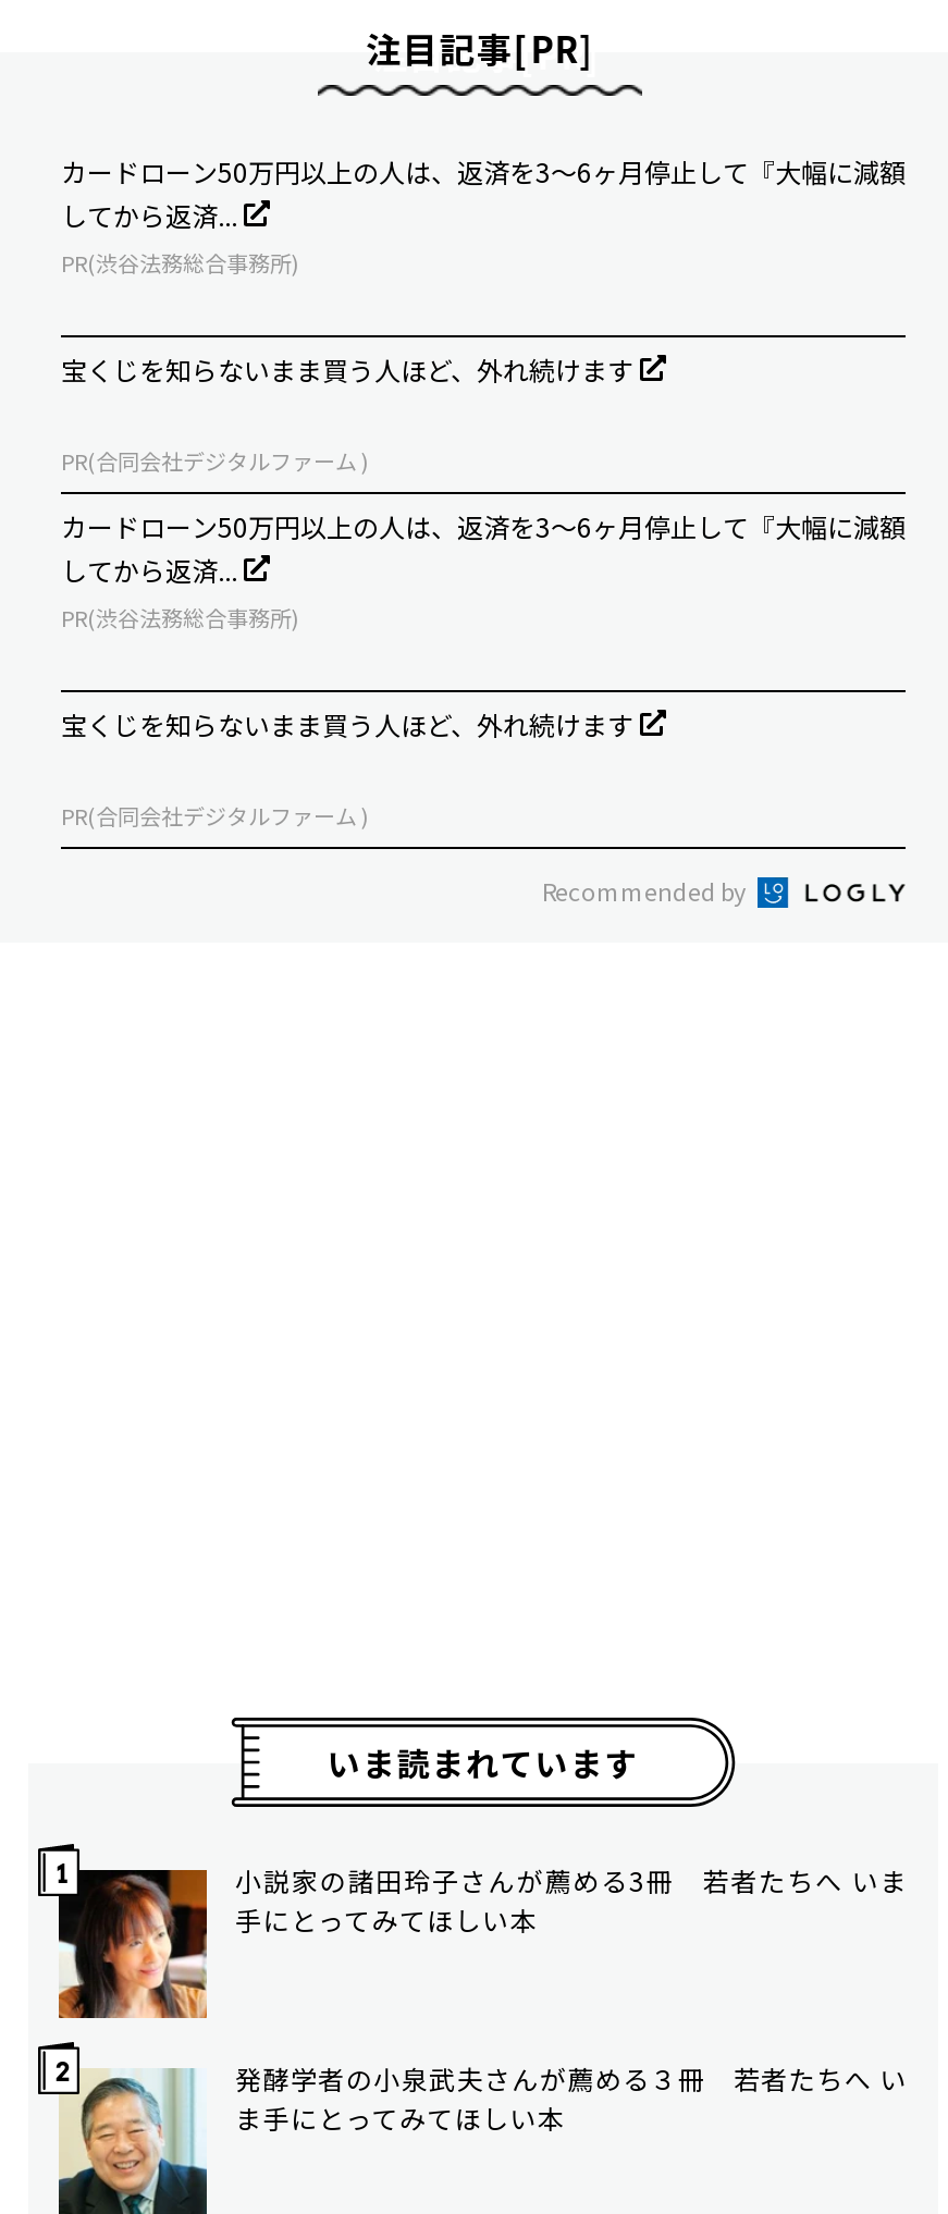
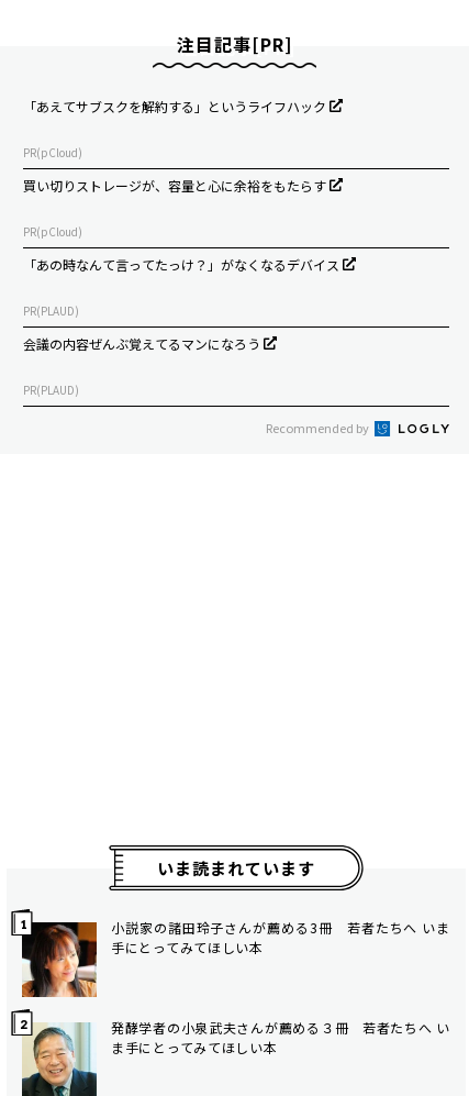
[61,152,906,832] カードローン50万円以上の人は、返済を3～6ヶ月停止して『大幅に減額 | してから返済... | PR(渋谷法務総合事務所) | 宝くじを知らないまま買う人ほど、外れ続けます | PR(合同会社デジタルファーム ) | カードローン50万円以上の人は、返済を3～6ヶ月停止して『大幅に減額 | してから返済... | PR(渋谷法務総合事務所) | 宝くじを知らないまま買う人ほど、外れ続けます | PR(合同会社デジタルファーム ) -> [23,97,343,398] 「あえてサブスクを解約する」というライフハック | PR(pCloud) | 買い切りストレージが、容量と心に余裕をもたらす | PR(pCloud) | 「あの時なんて言ってたっけ？」がなくなるデバイス | PR(PLAUD) | 会議の内容ぜんぶ覚えてるマンになろう | PR(PLAUD)

